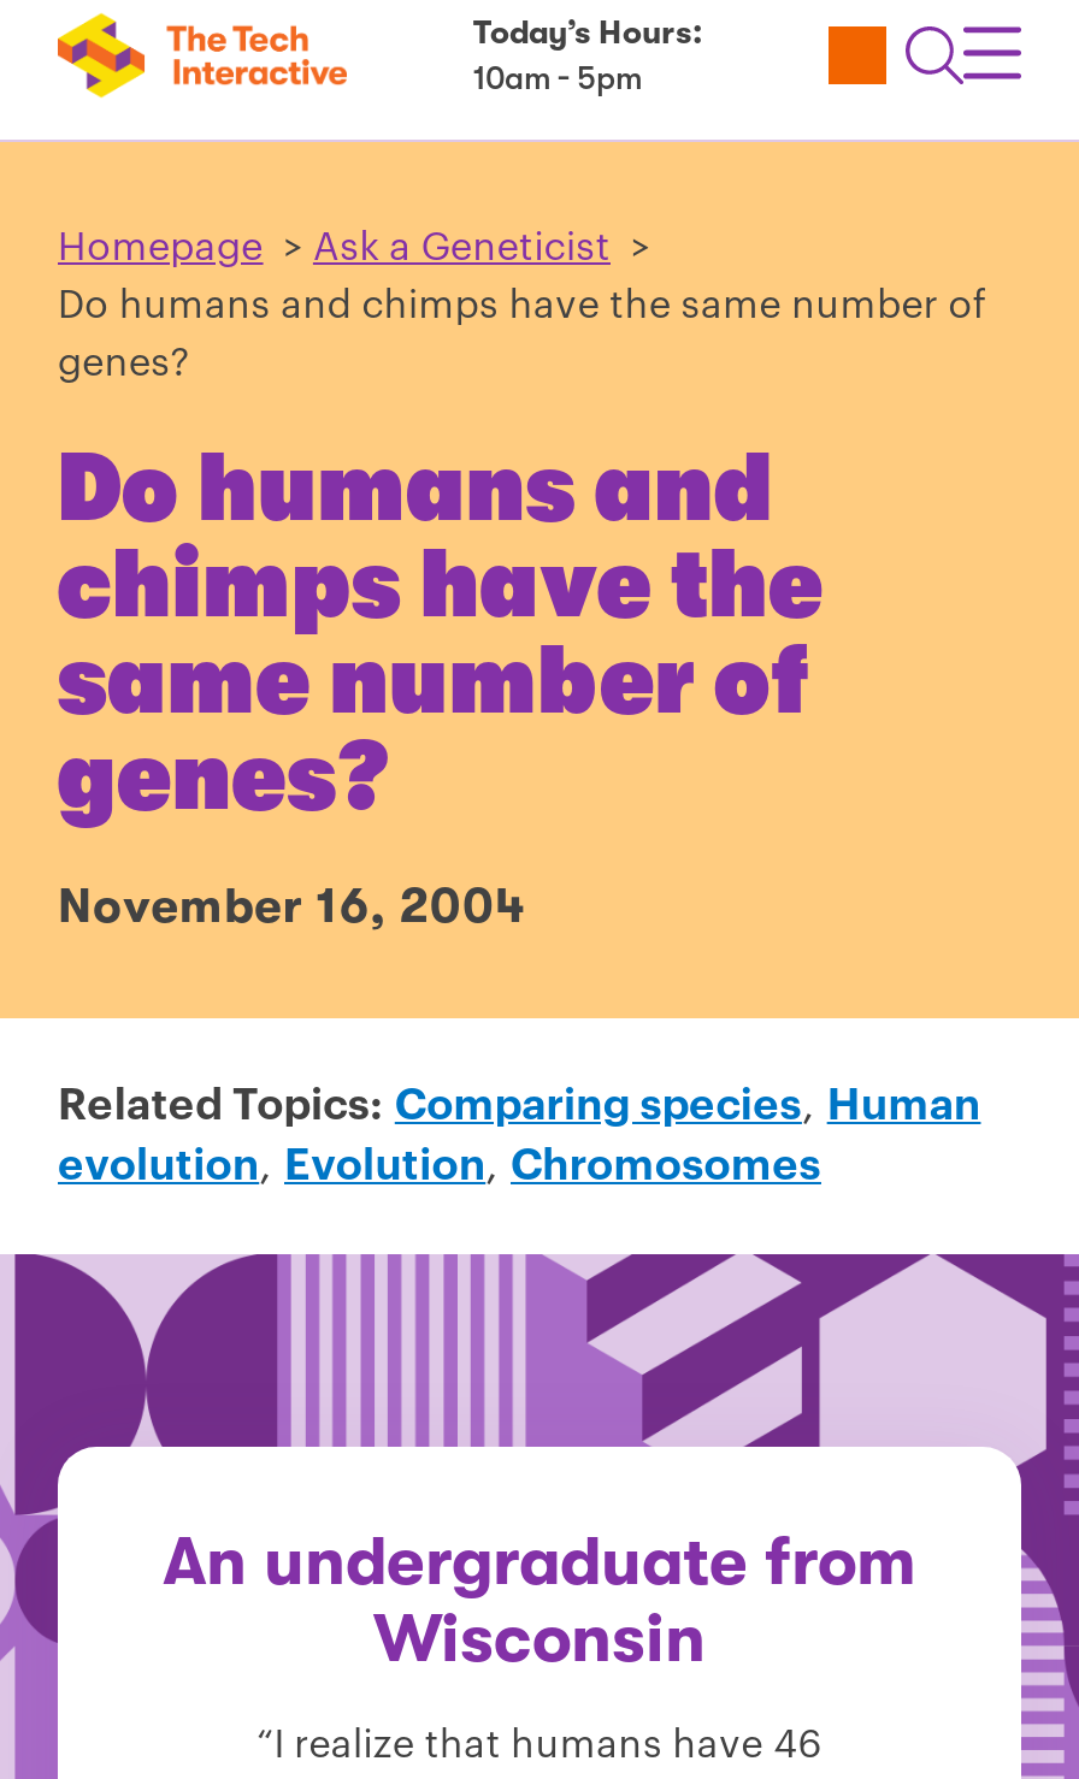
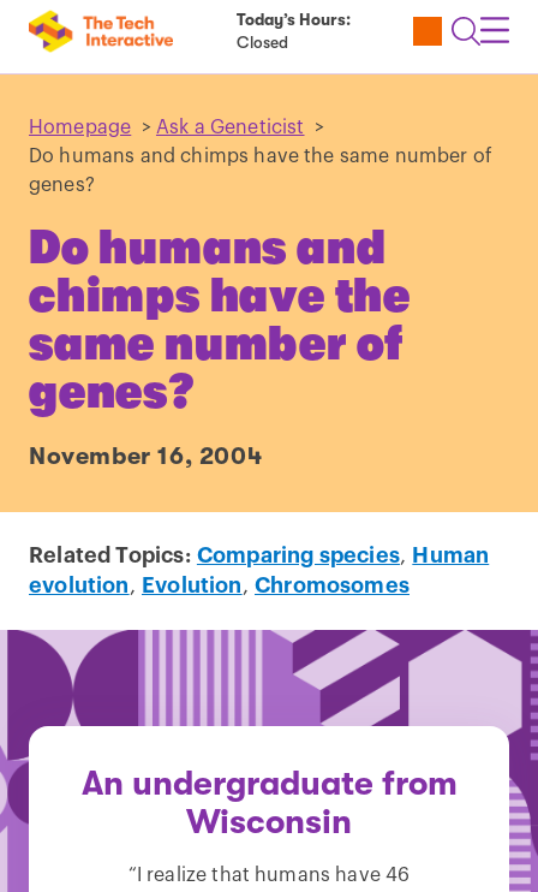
[473,60,642,96] 10am - 5pm -> [236,34,288,52] Closed

